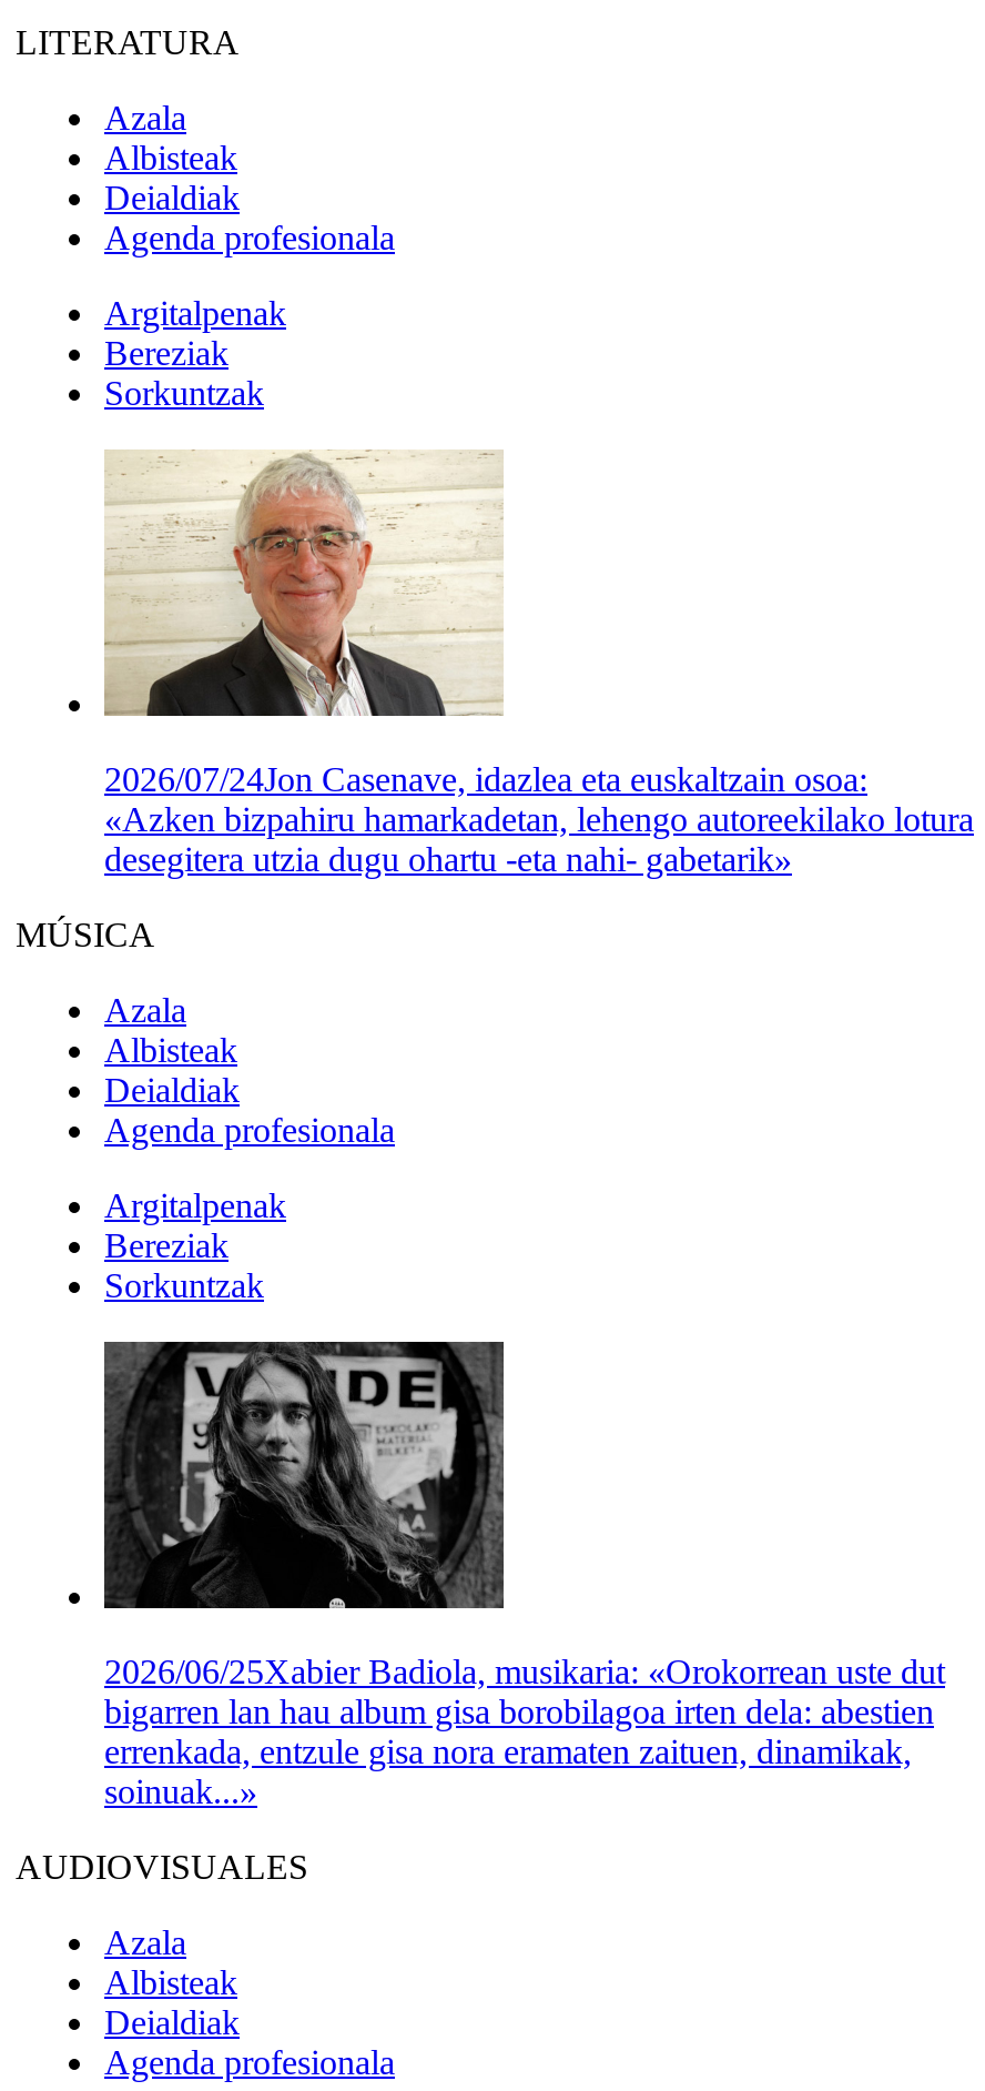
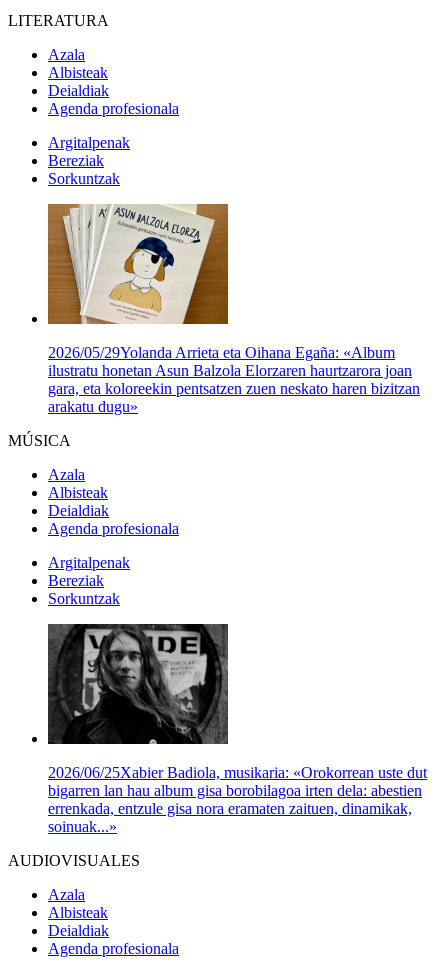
[104,452,974,878] [image] | 2026/07/24Jon Casenave, idazlea eta euskaltzain osoa: | «Azken bizpahiru hamarkadetan, lehengo autoreekilako lotura | desegitera utzia dugu ohartu -eta nahi- gabetarik» -> [48,204,420,415] [image] | 2026/05/29Yolanda Arrieta eta Oihana Egaña: «Album | ilustratu honetan Asun Balzola Elorzaren haurtzarora joan | gara, eta koloreekin pentsatzen zuen neskato haren bizitzan | arakatu dugu»

